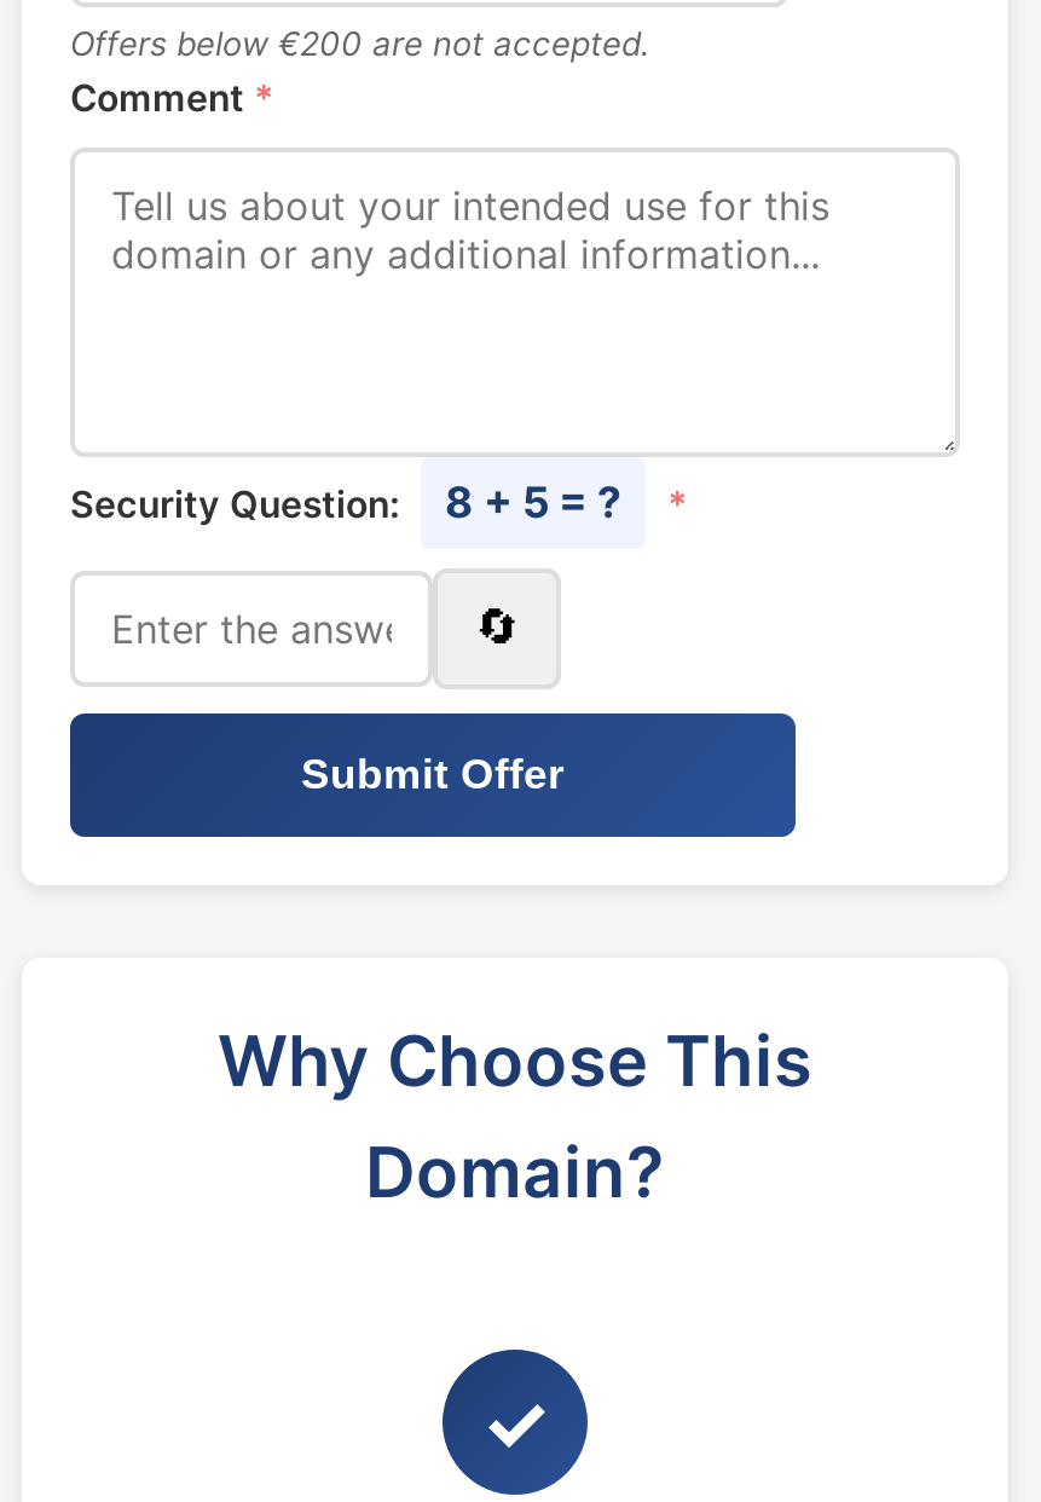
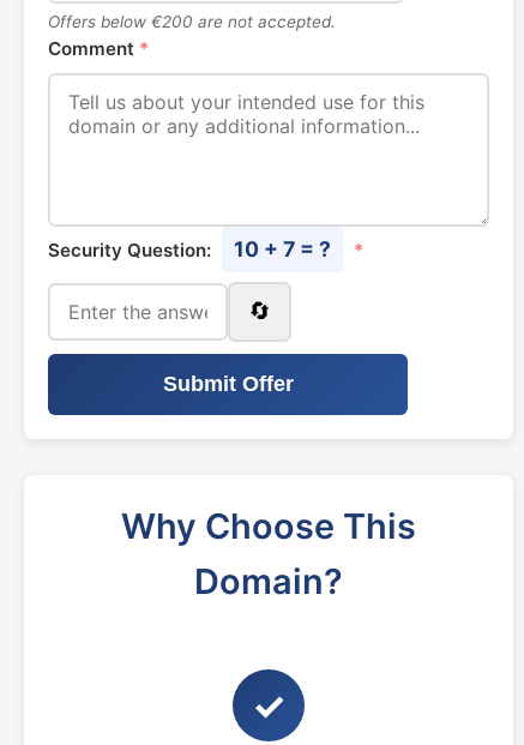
[445,476,621,527] 8 + 5 = ? -> [234,236,331,262] 10 + 7 = ?

